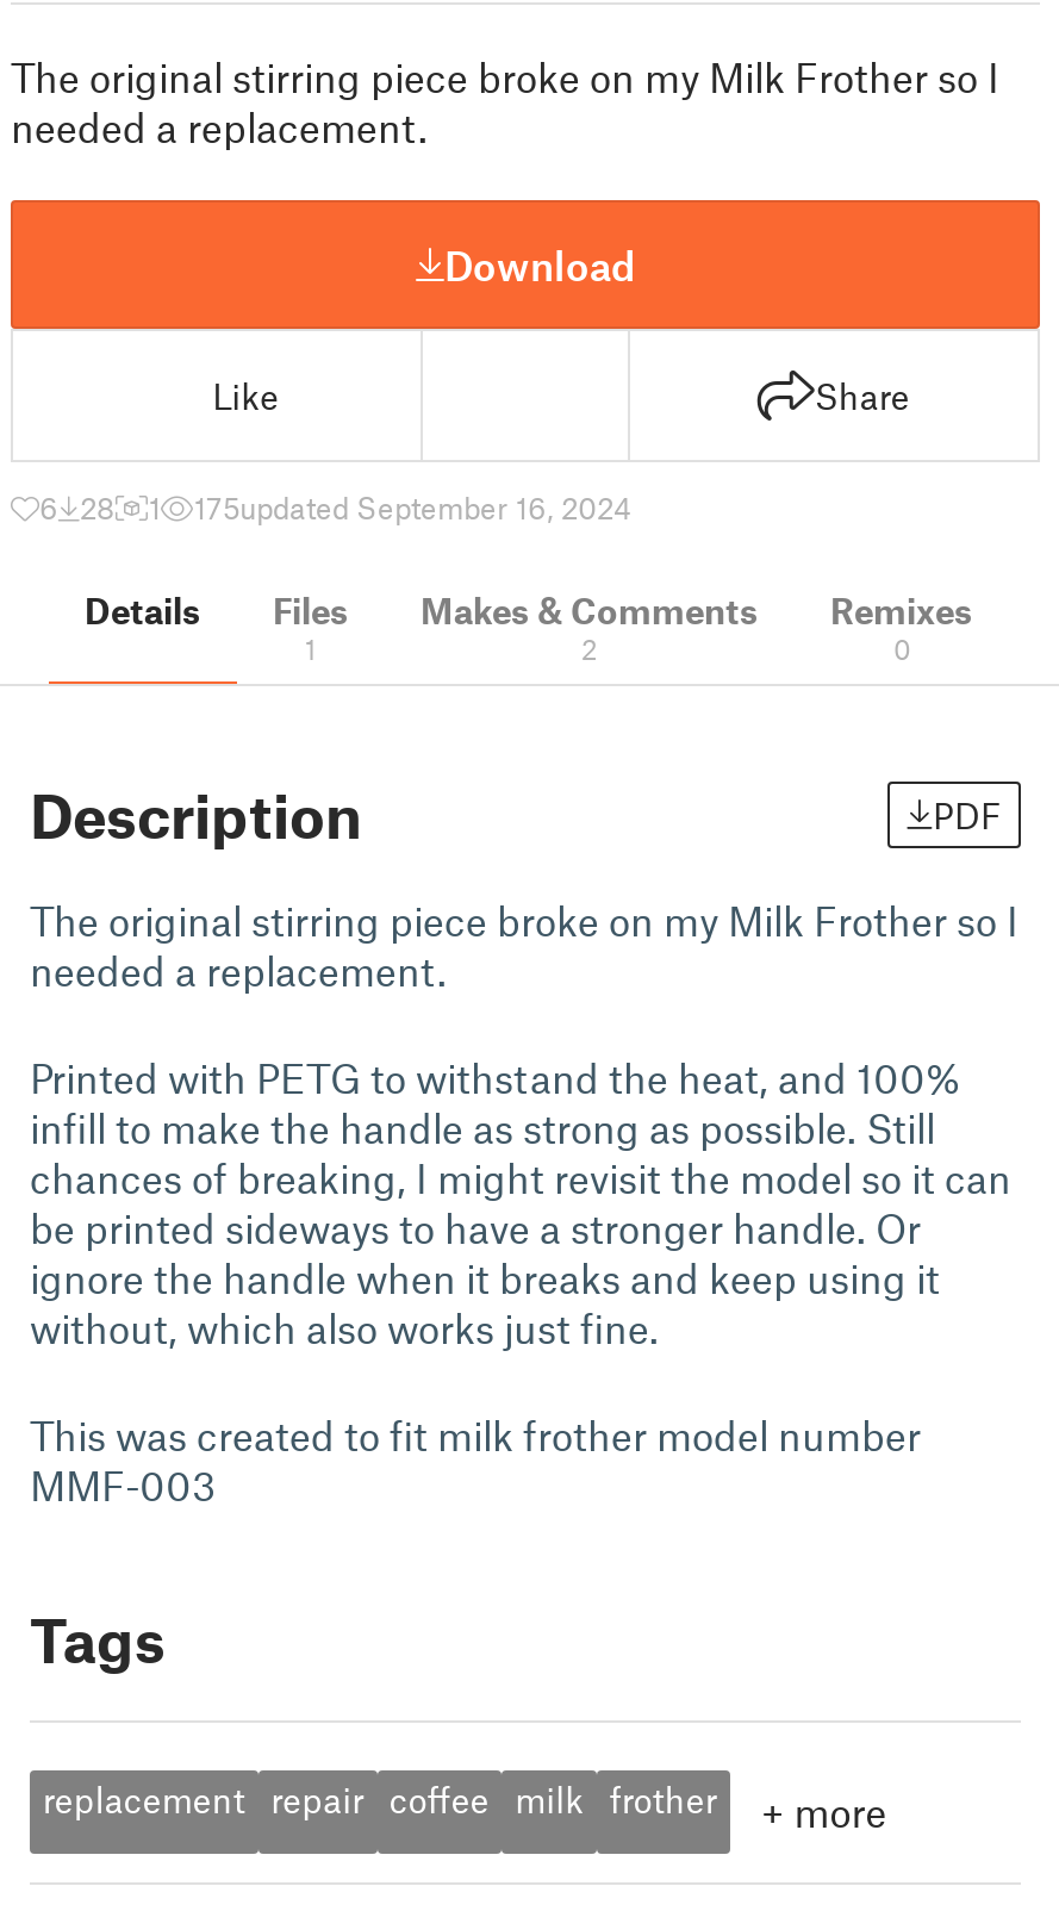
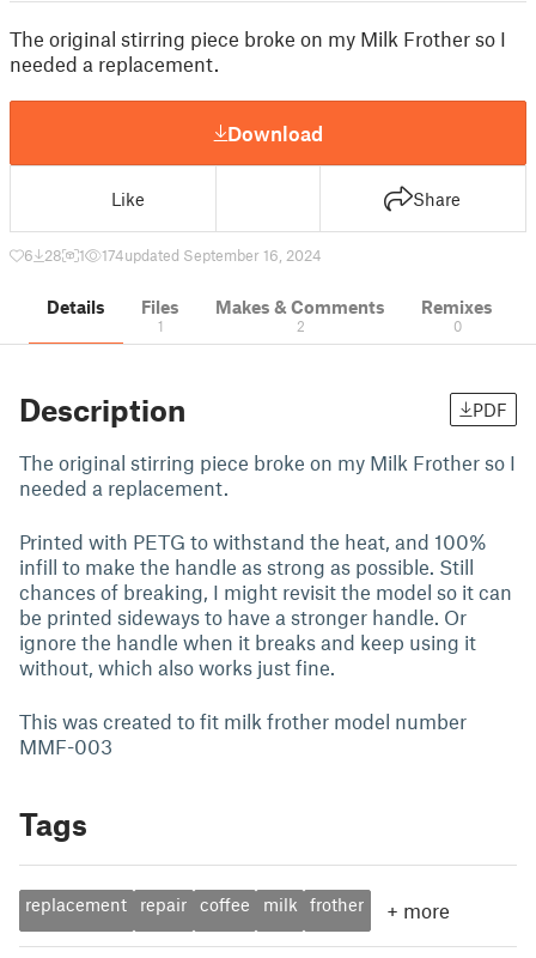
[194,488,633,527] 175updated September 16, 2024 -> [102,245,322,265] 174updated September 16, 2024

